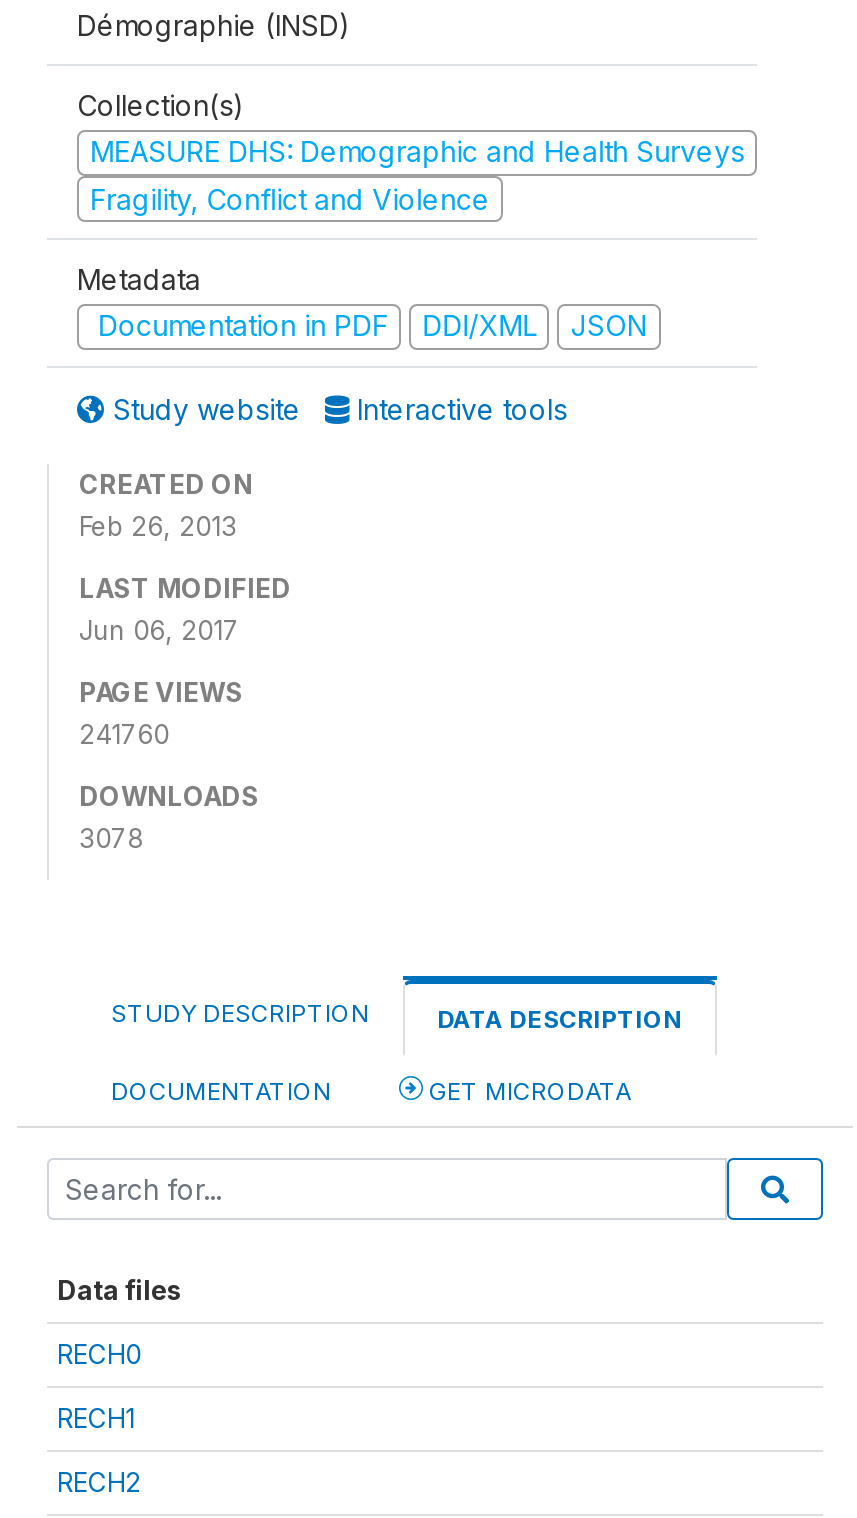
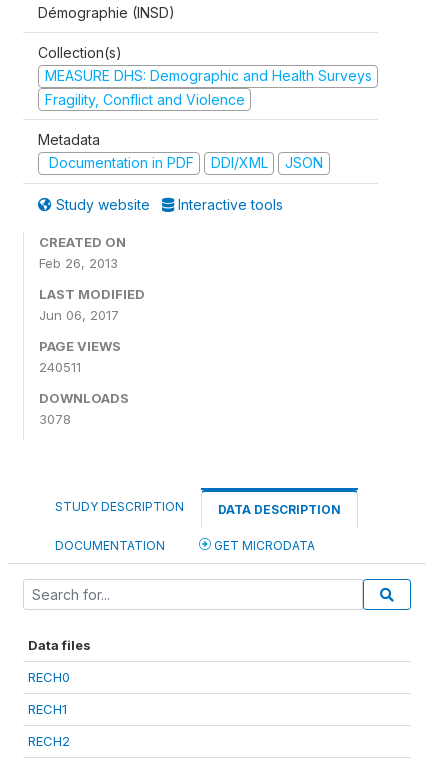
[79,717,169,749] 241760 -> [39,358,81,374] 240511

